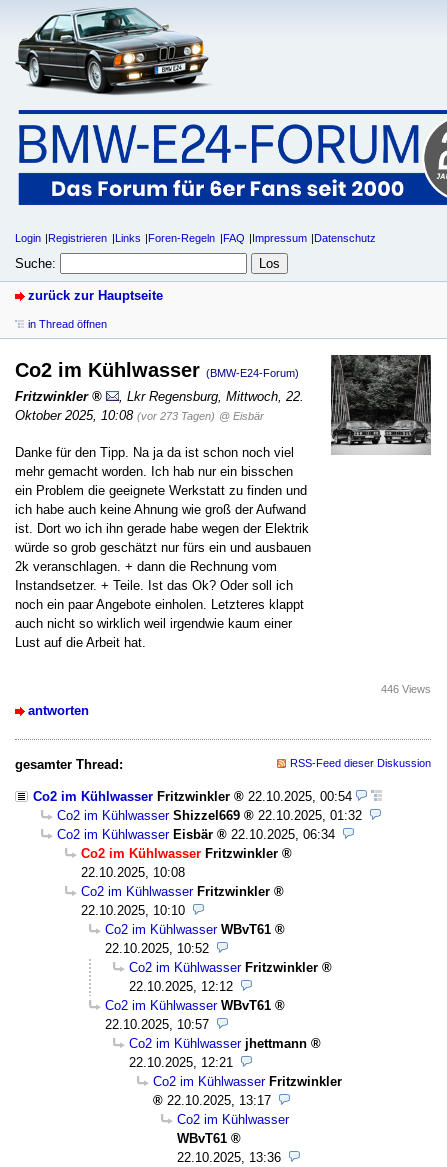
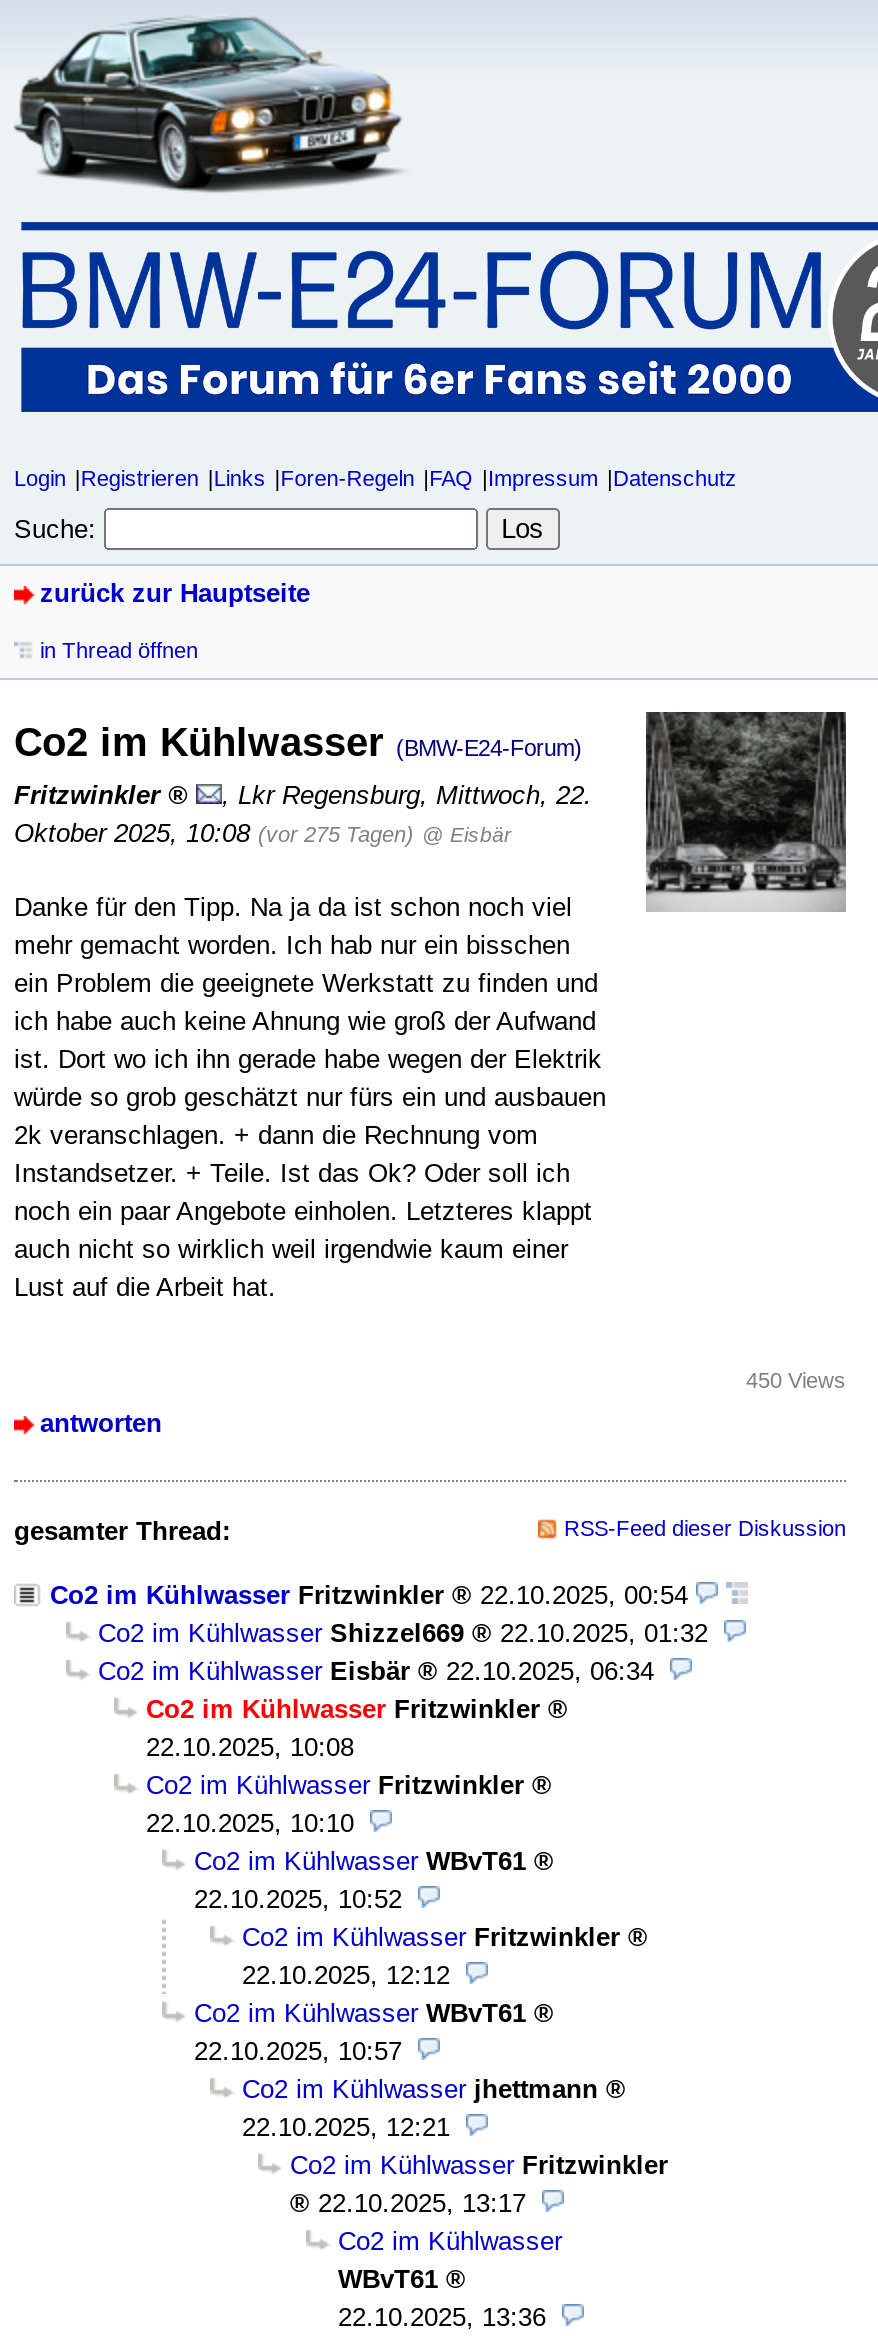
[15,408,264,423] Oktober 2025, 10:08 (vor 273 Tagen) @ Eisbär -> [14,817,512,847] Oktober 2025, 10:08 (vor 275 Tagen) @ Eisbär
[381,683,431,695] 446 Views -> [746,1367,846,1391] 450 Views

